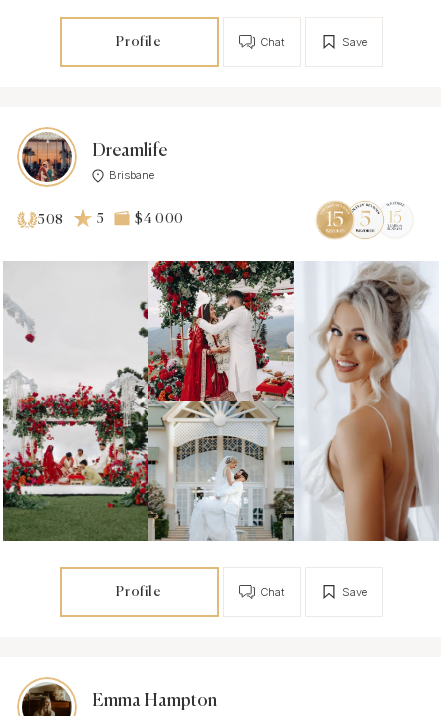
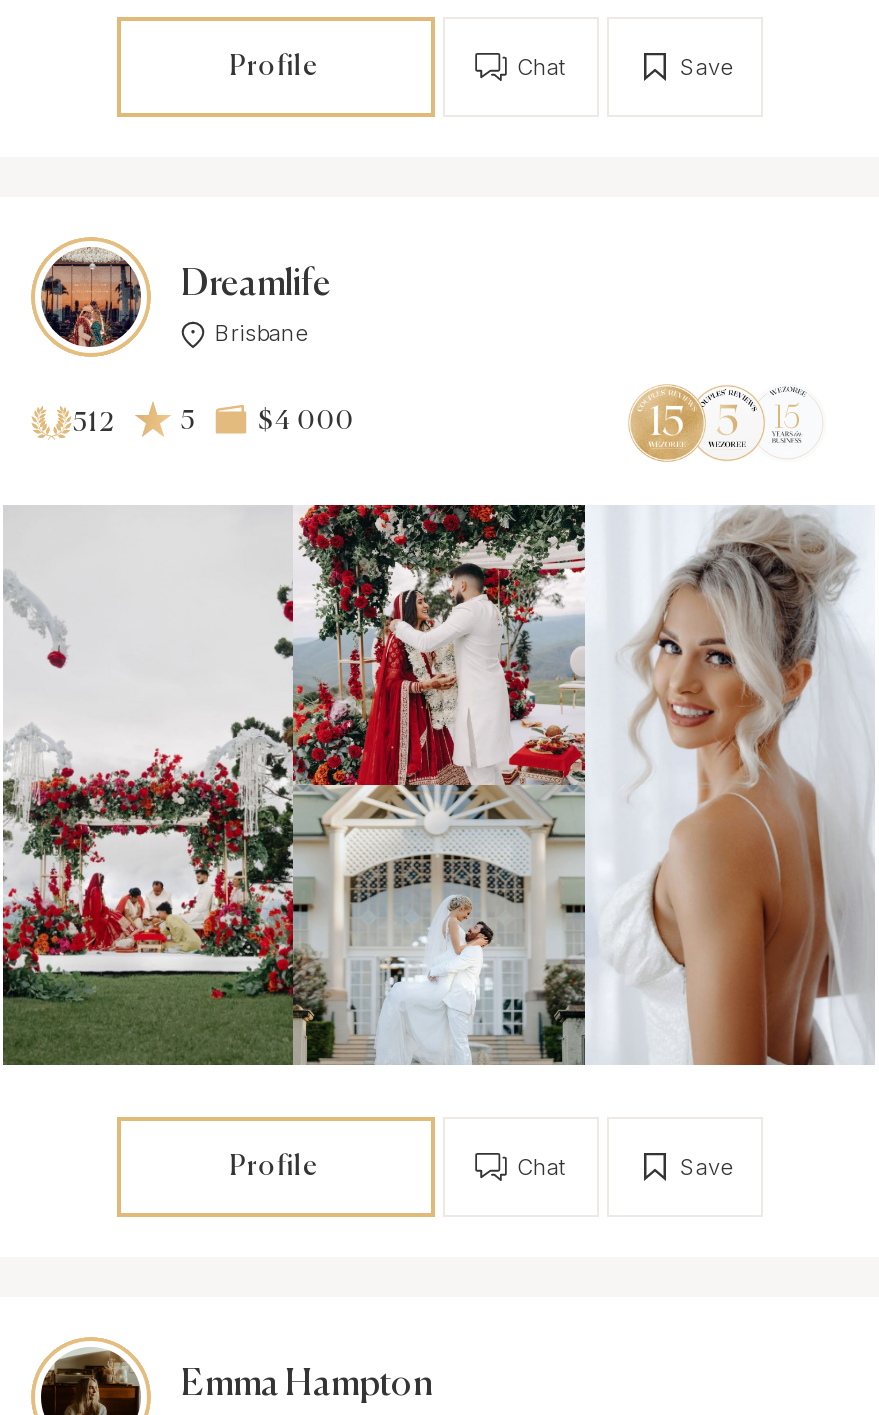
[38,214,64,227] 508 -> [73,412,115,438] 512

